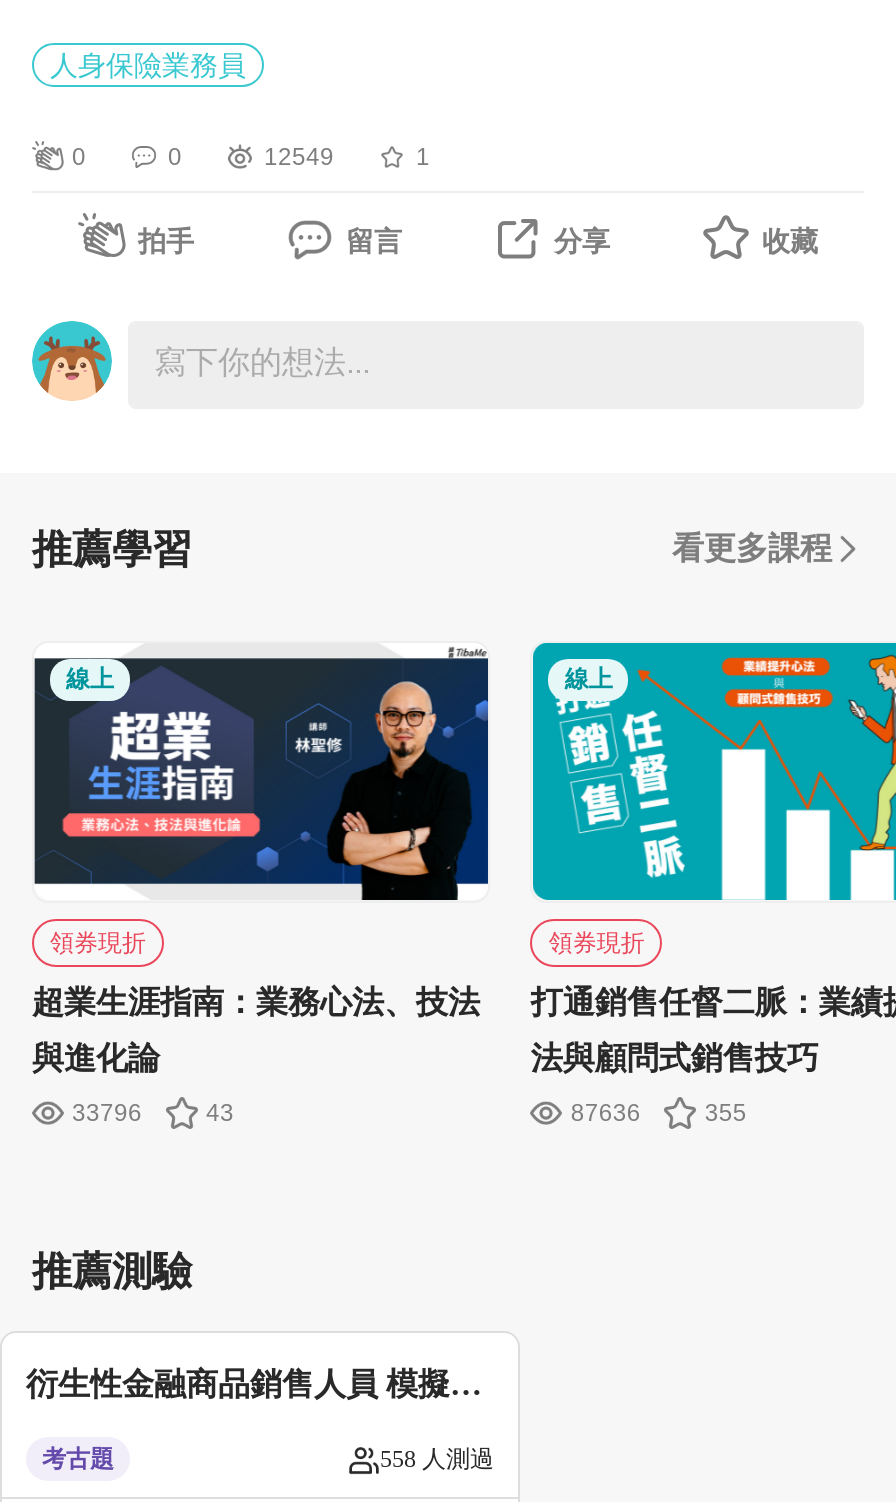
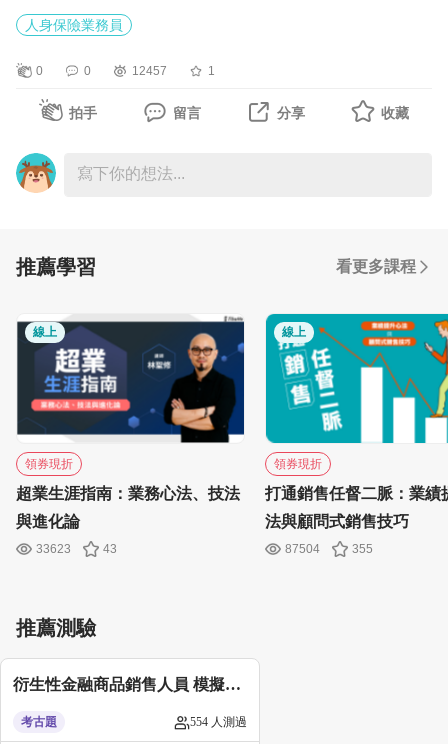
[264,143,334,171] 12549 -> [132,64,167,78] 12457
[72,1099,142,1127] 33796 -> [36,542,71,556] 33623
[571,1099,641,1127] 87636 -> [285,542,320,556] 87504
[380,1445,494,1473] 558 人測過 -> [190,715,247,729] 554 人測過

